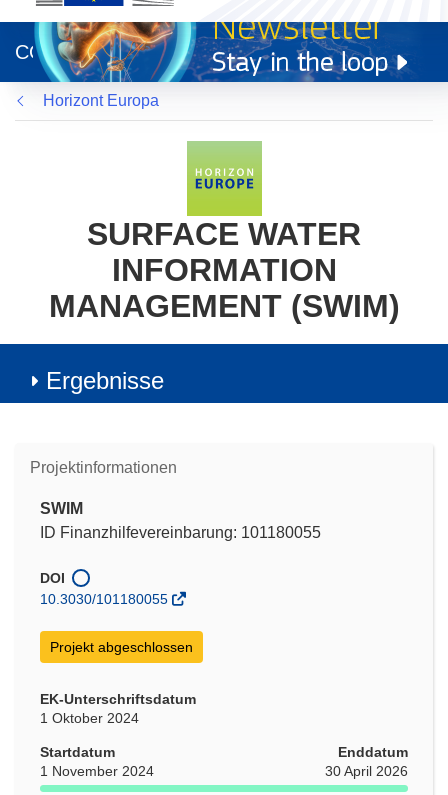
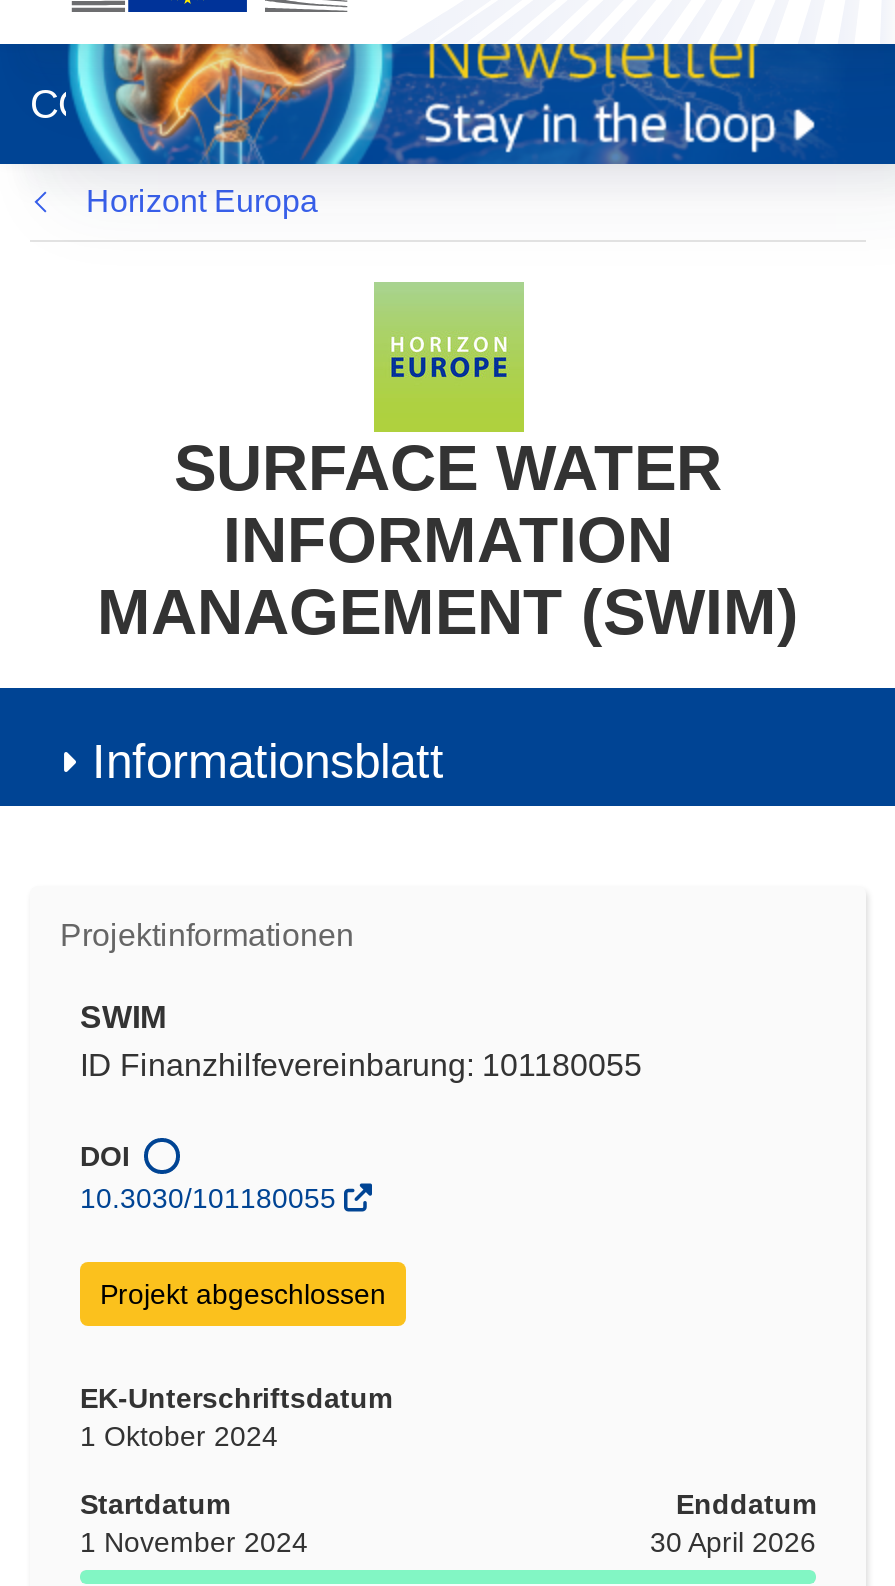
[46,367,164,394] Ergebnisse -> [92,734,444,788] Informationsblatt

